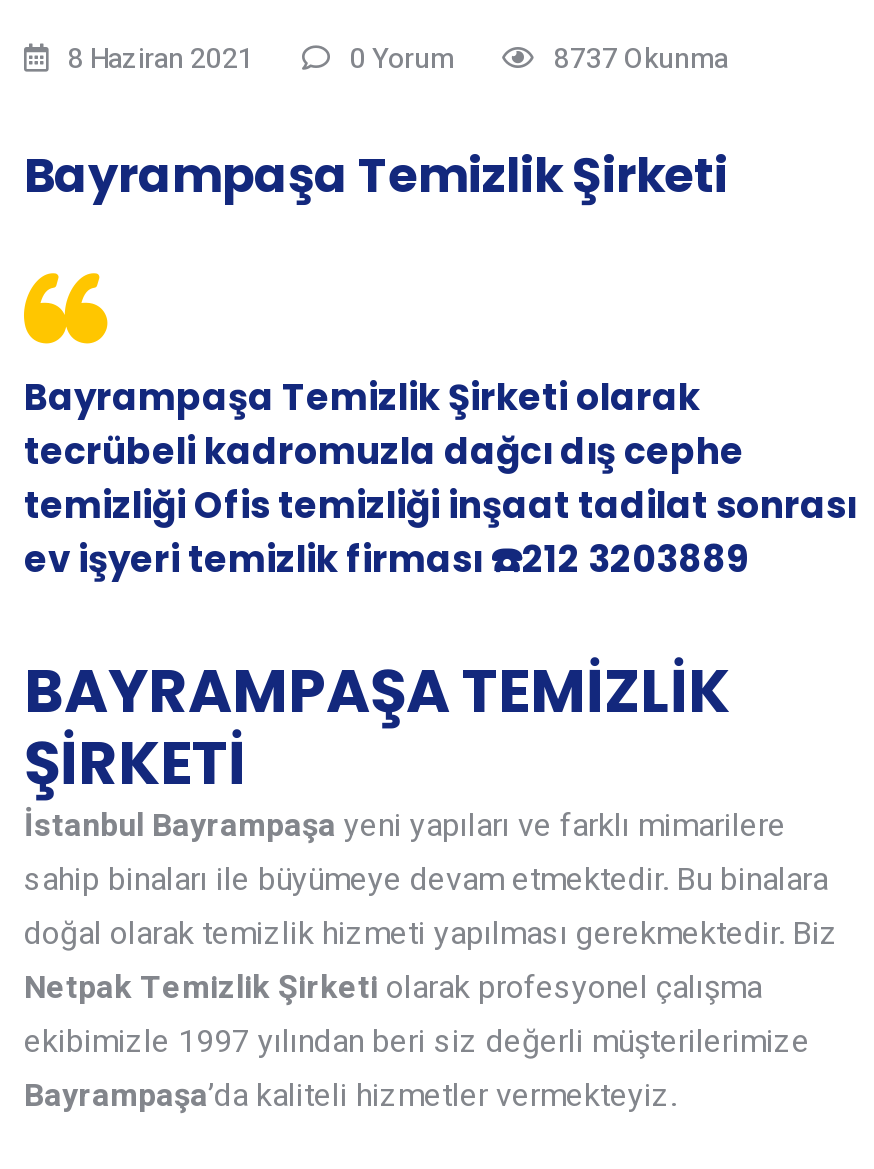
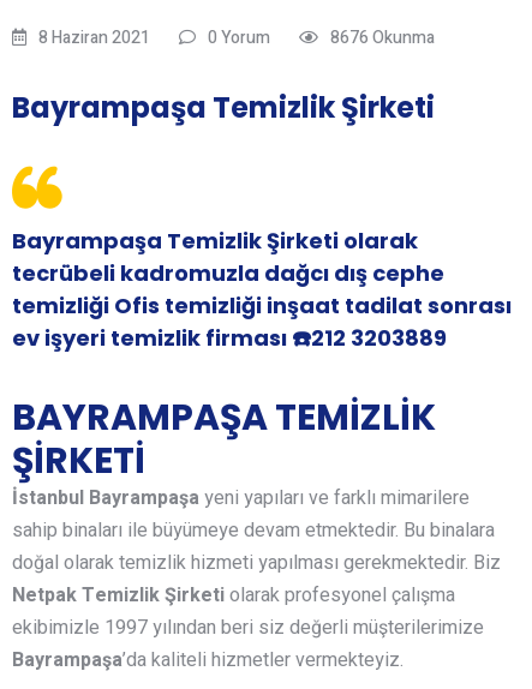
[554,38,728,80] 8737 Okunma -> [330,25,435,50] 8676 Okunma

